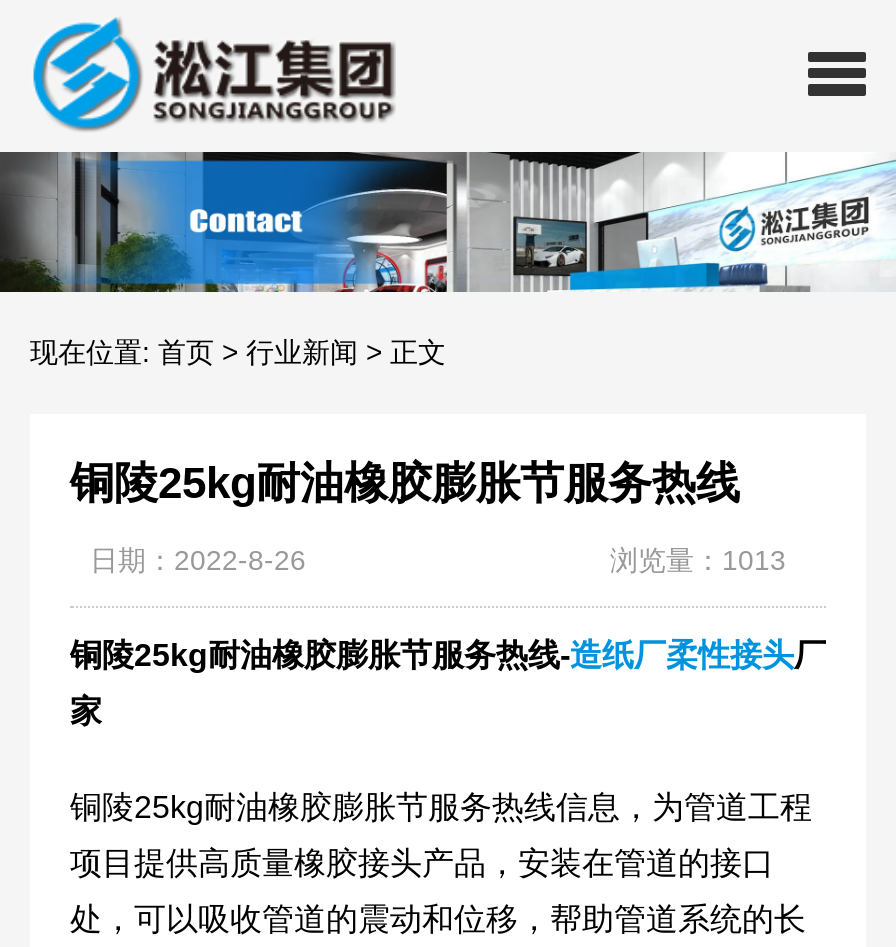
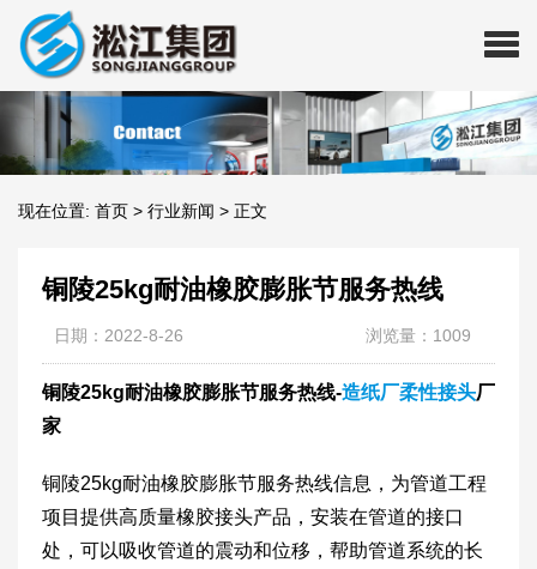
[610,544,786,576] 浏览量：1013 -> [366,326,471,345] 浏览量：1009

